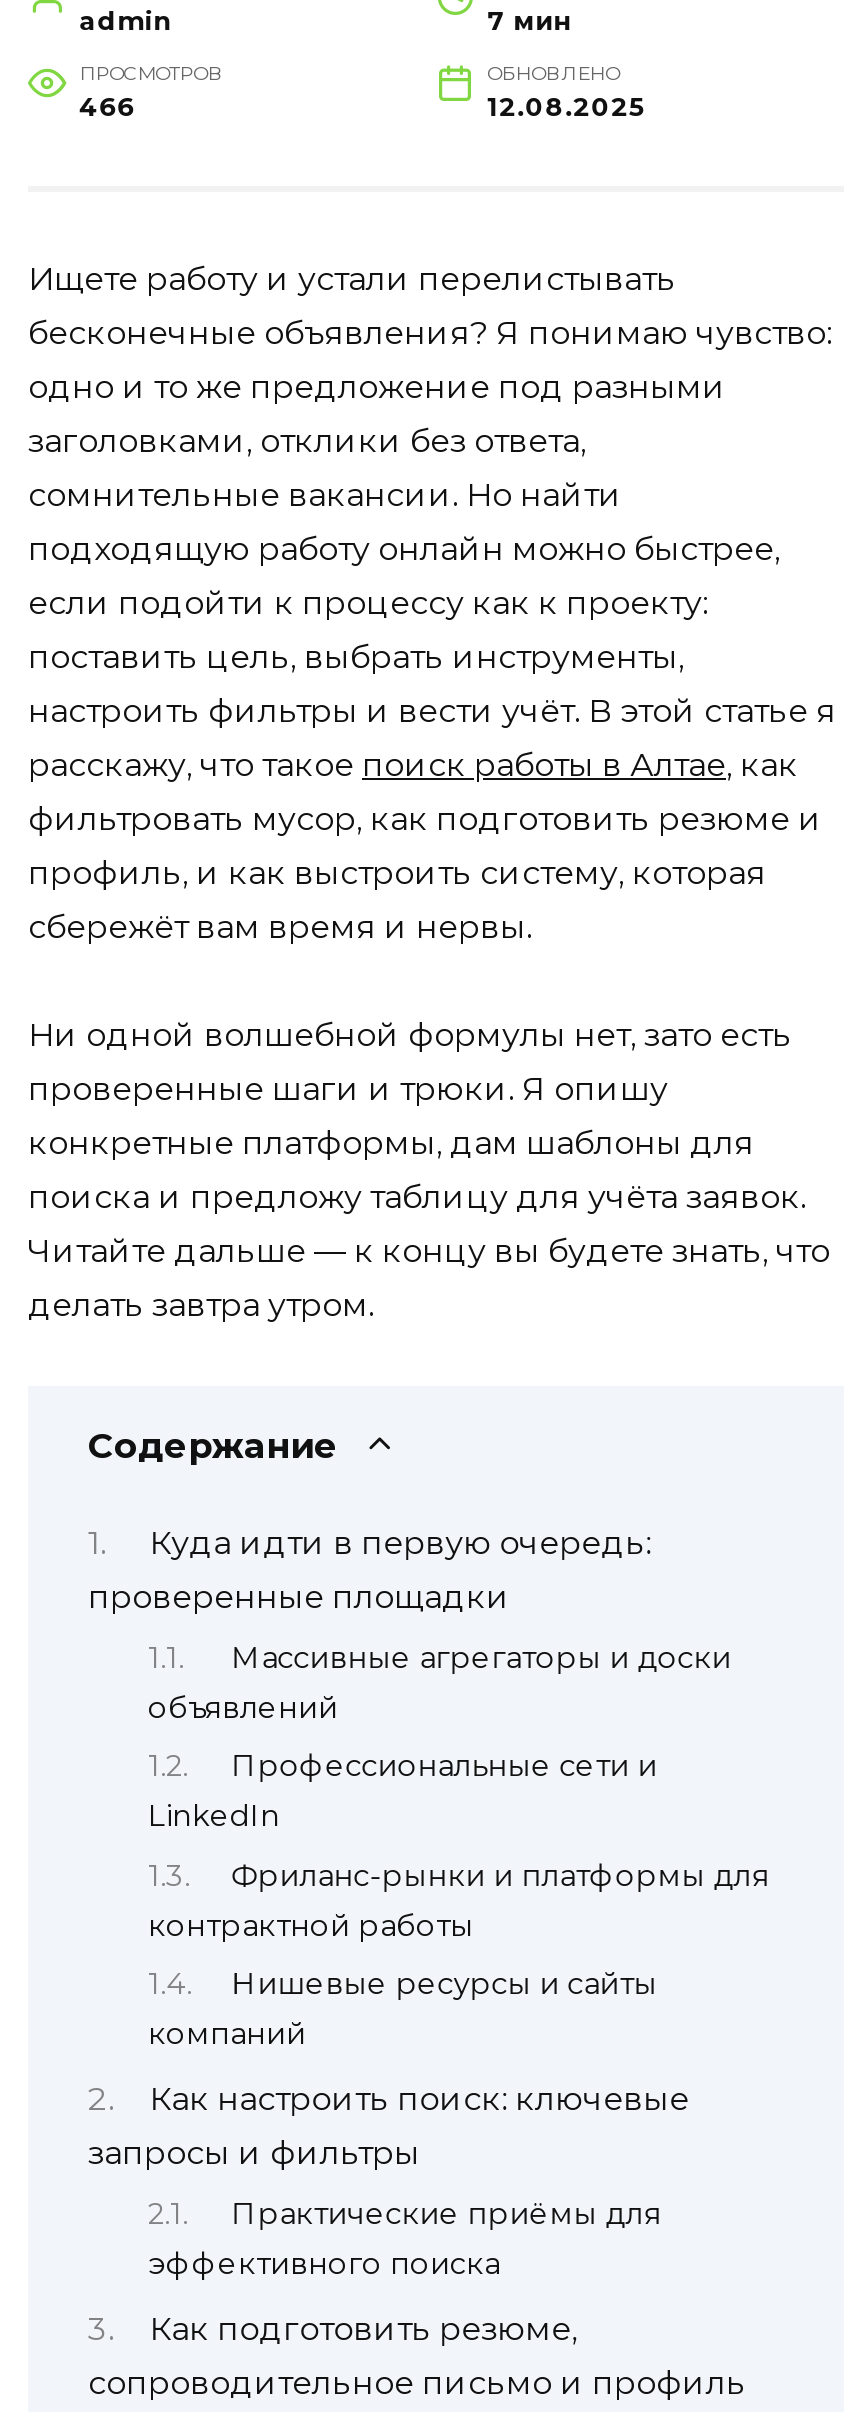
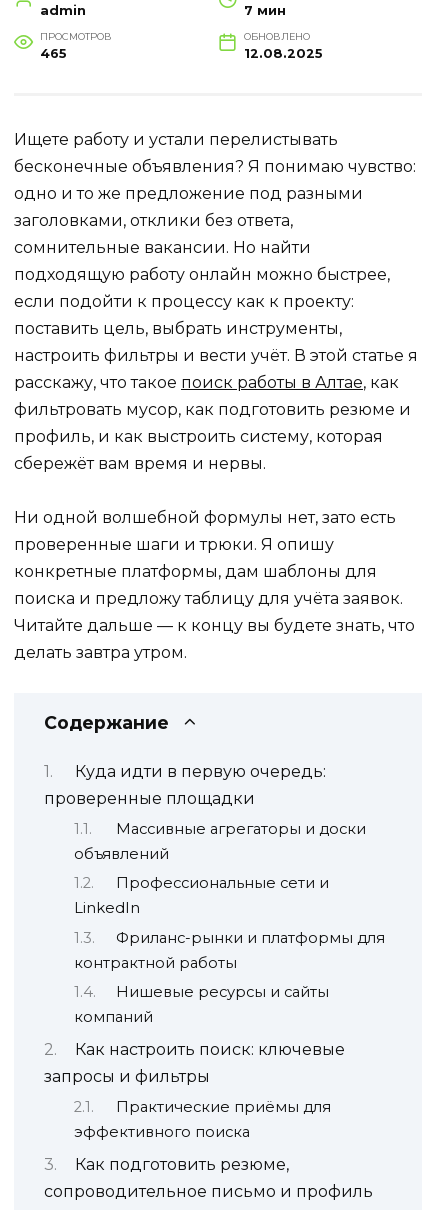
[79,91,135,121] 466 -> [40,46,67,61] 465

